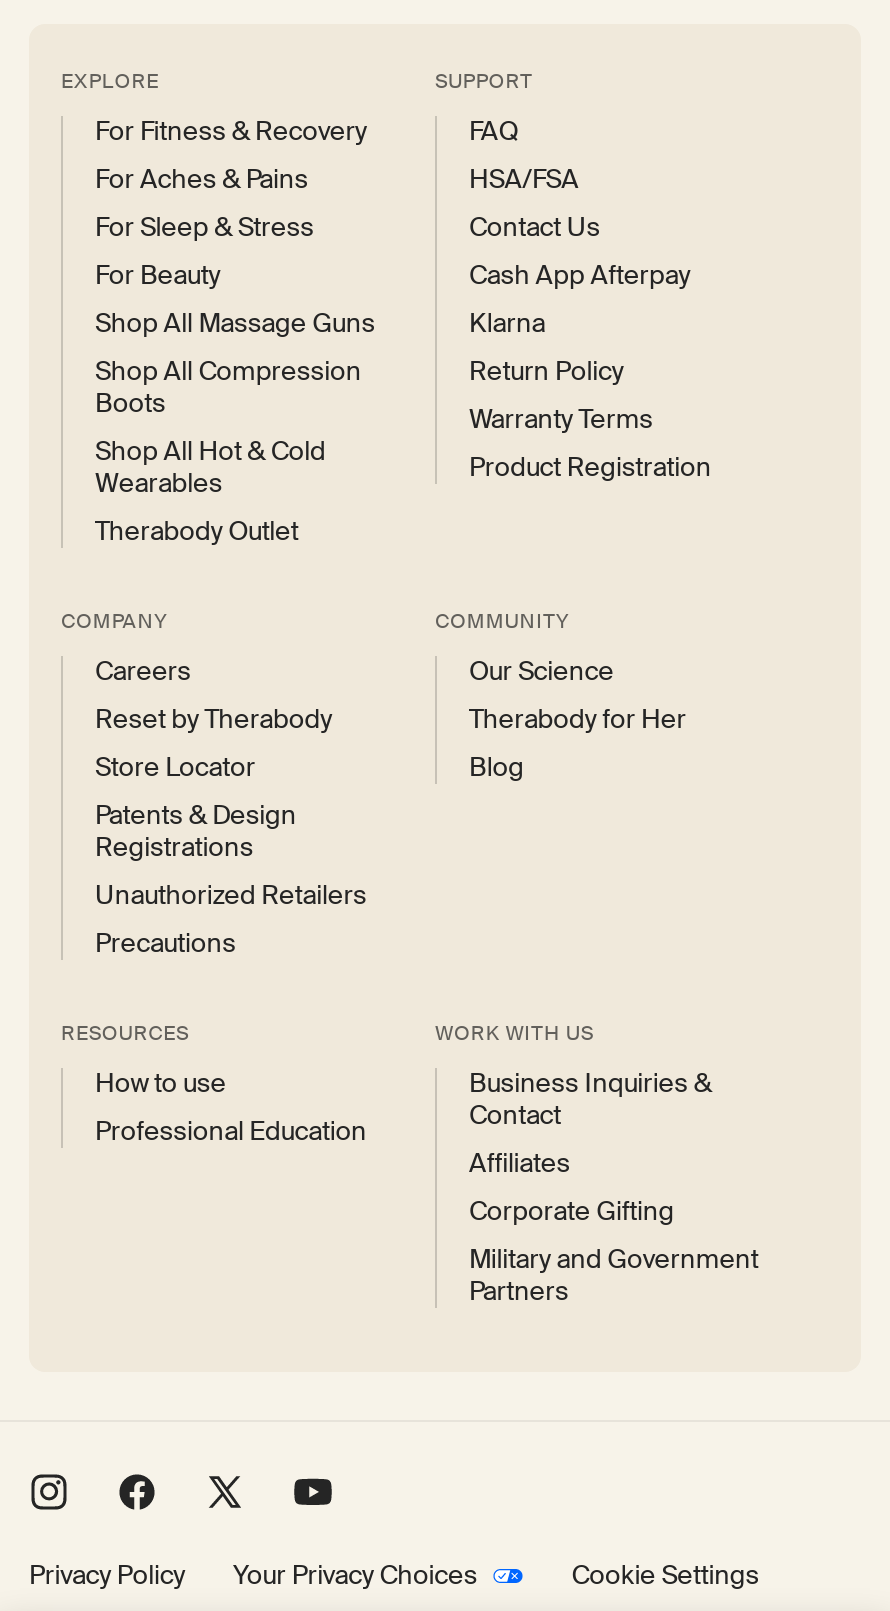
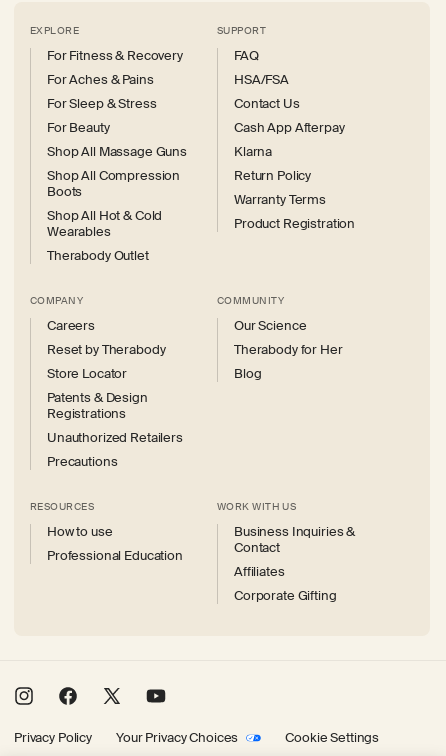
[469,1242,759,1308] Military and Government | Partners -> none

